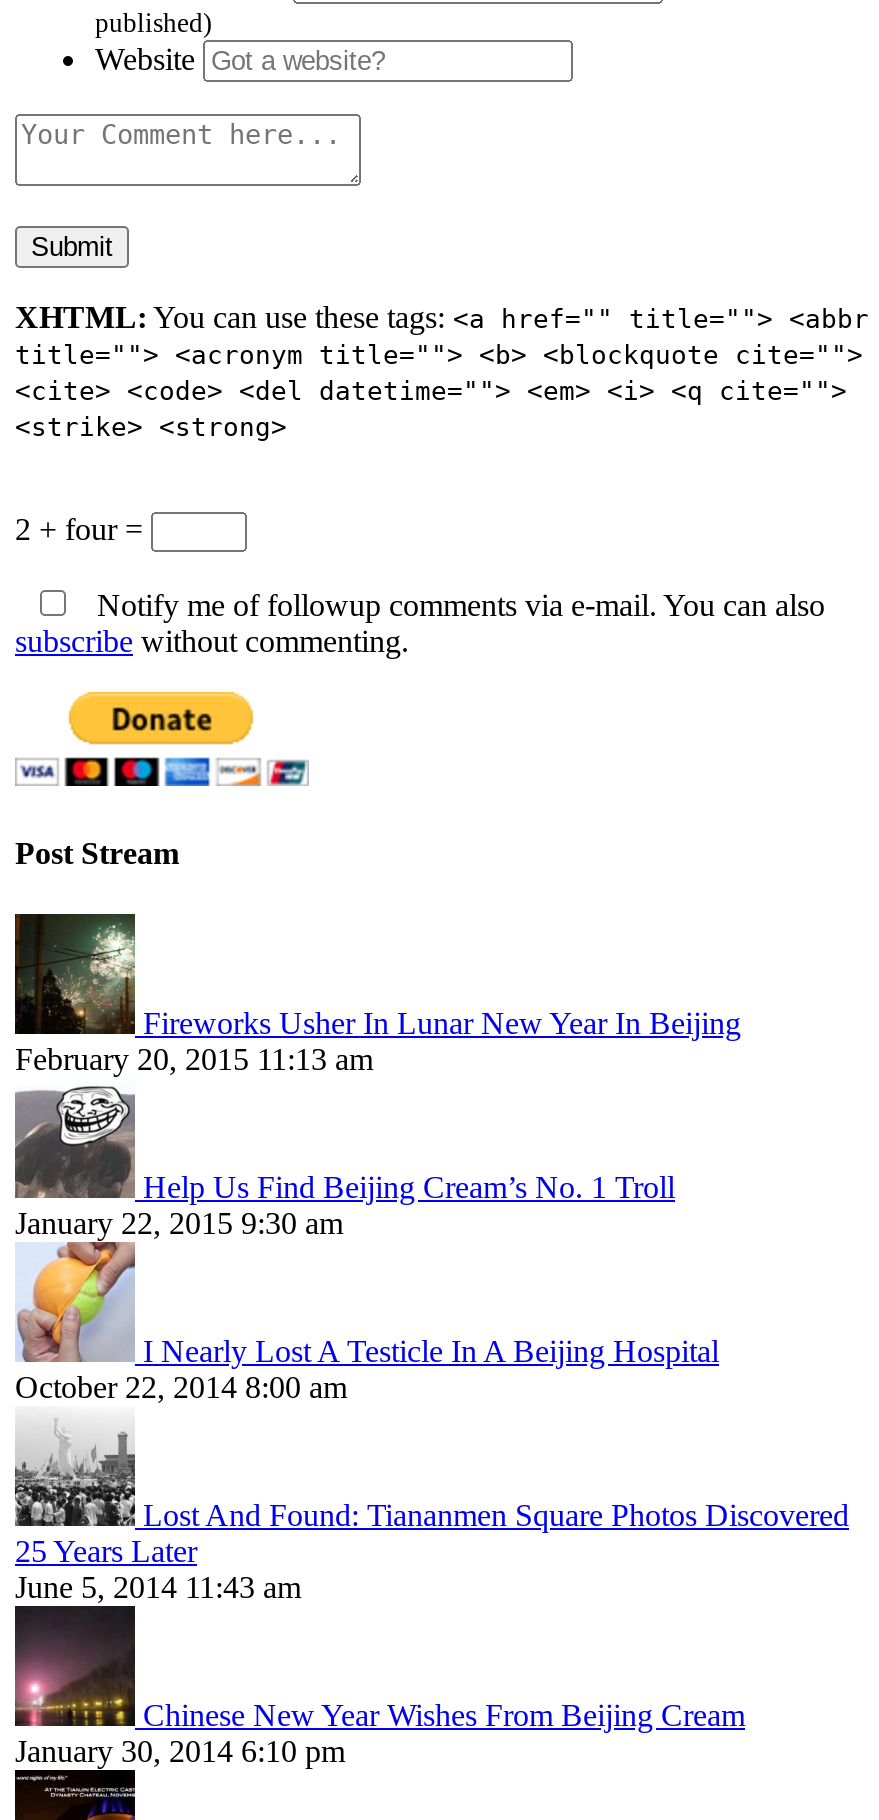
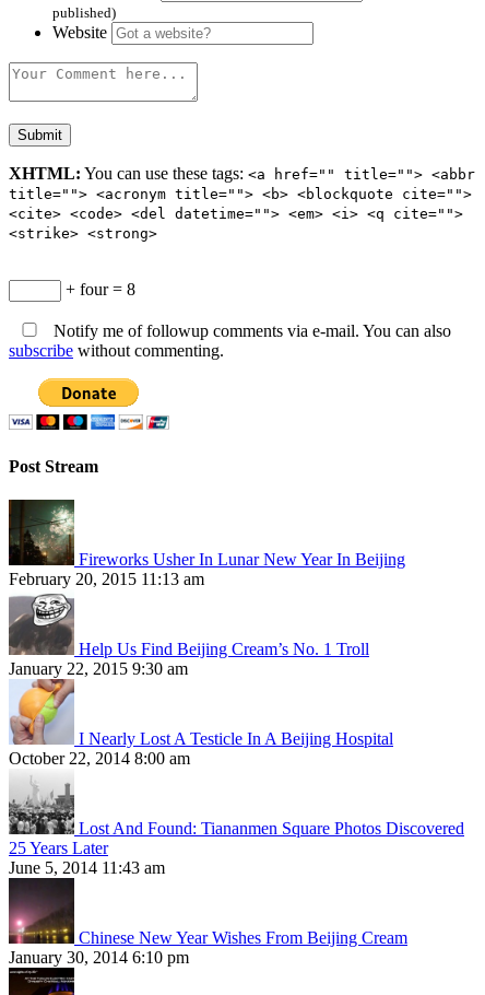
[15,511,151,545] 2 + four = -> [61,280,135,298] + four = 8

